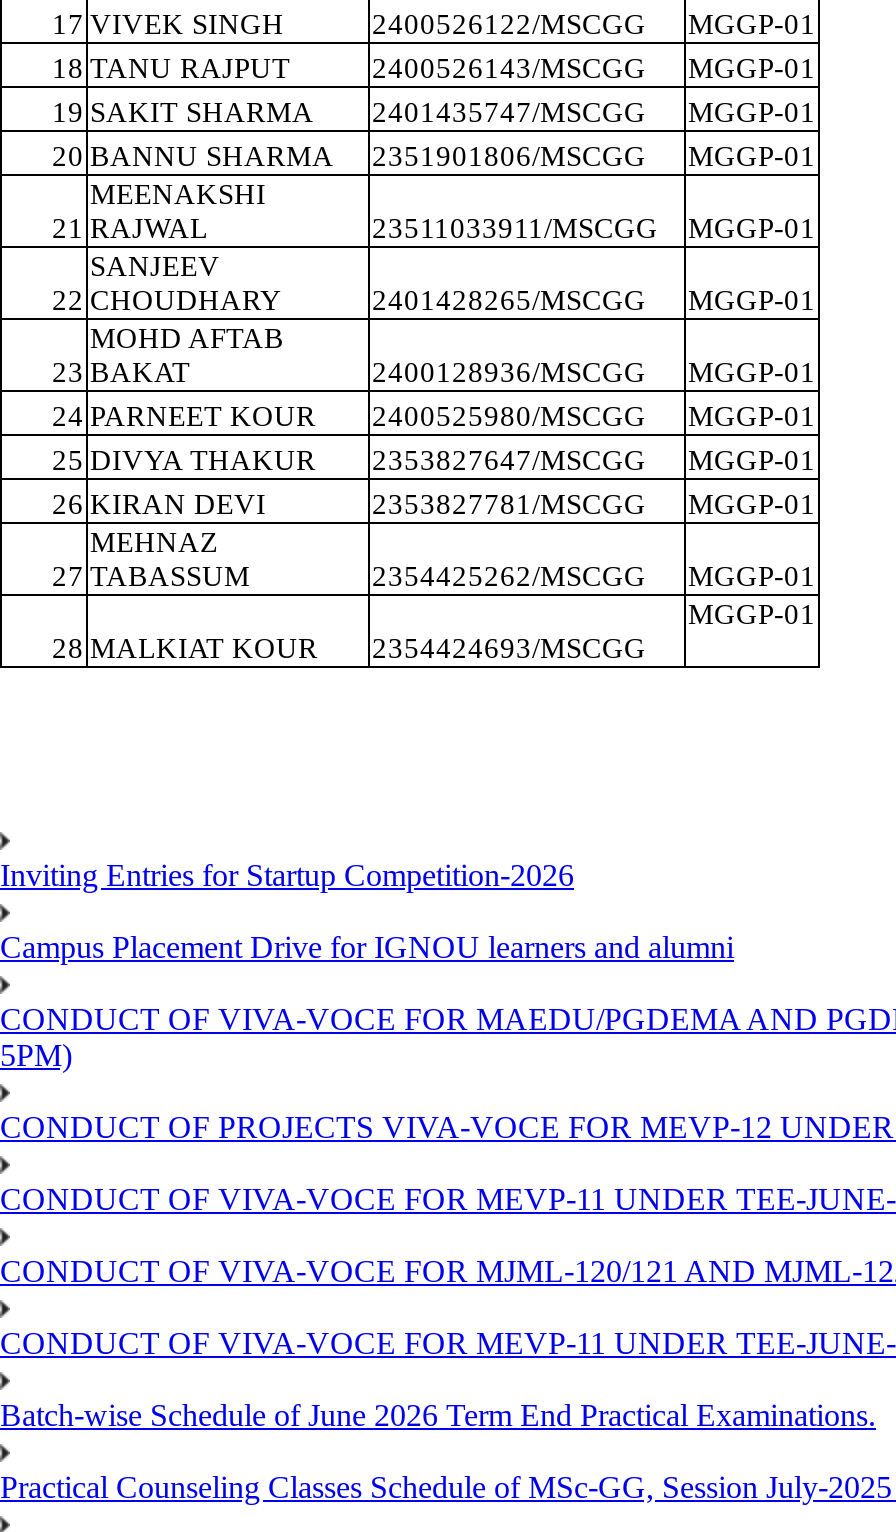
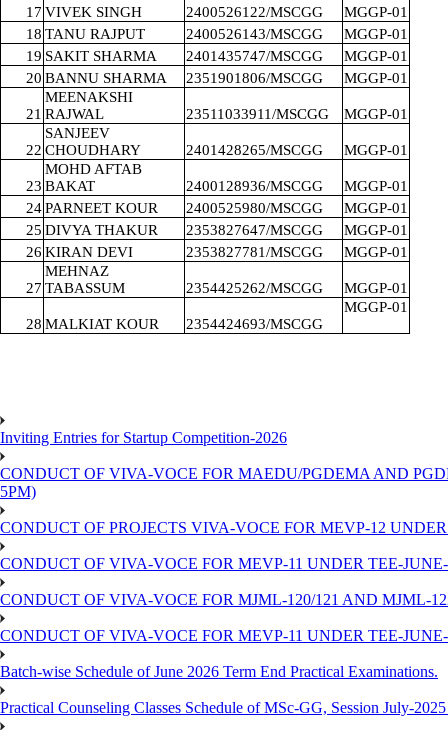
[0,929,734,963] Campus Placement Drive for IGNOU learners and alumni -> none

